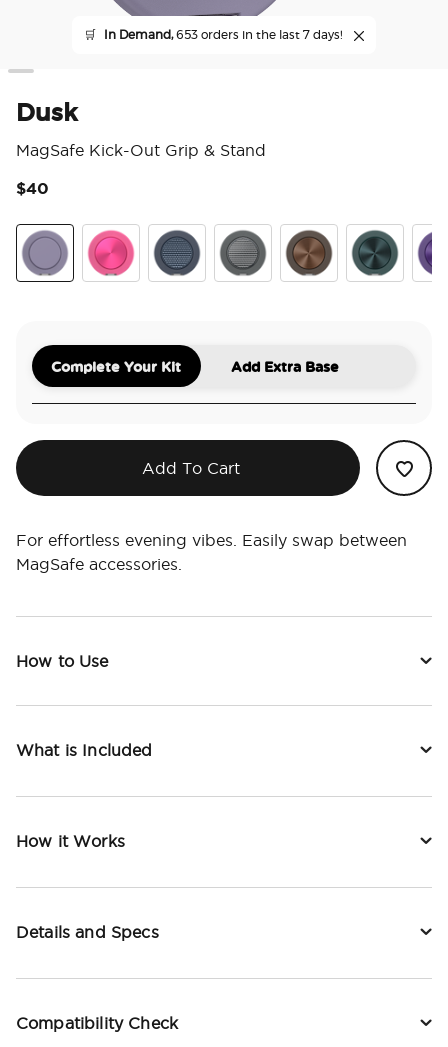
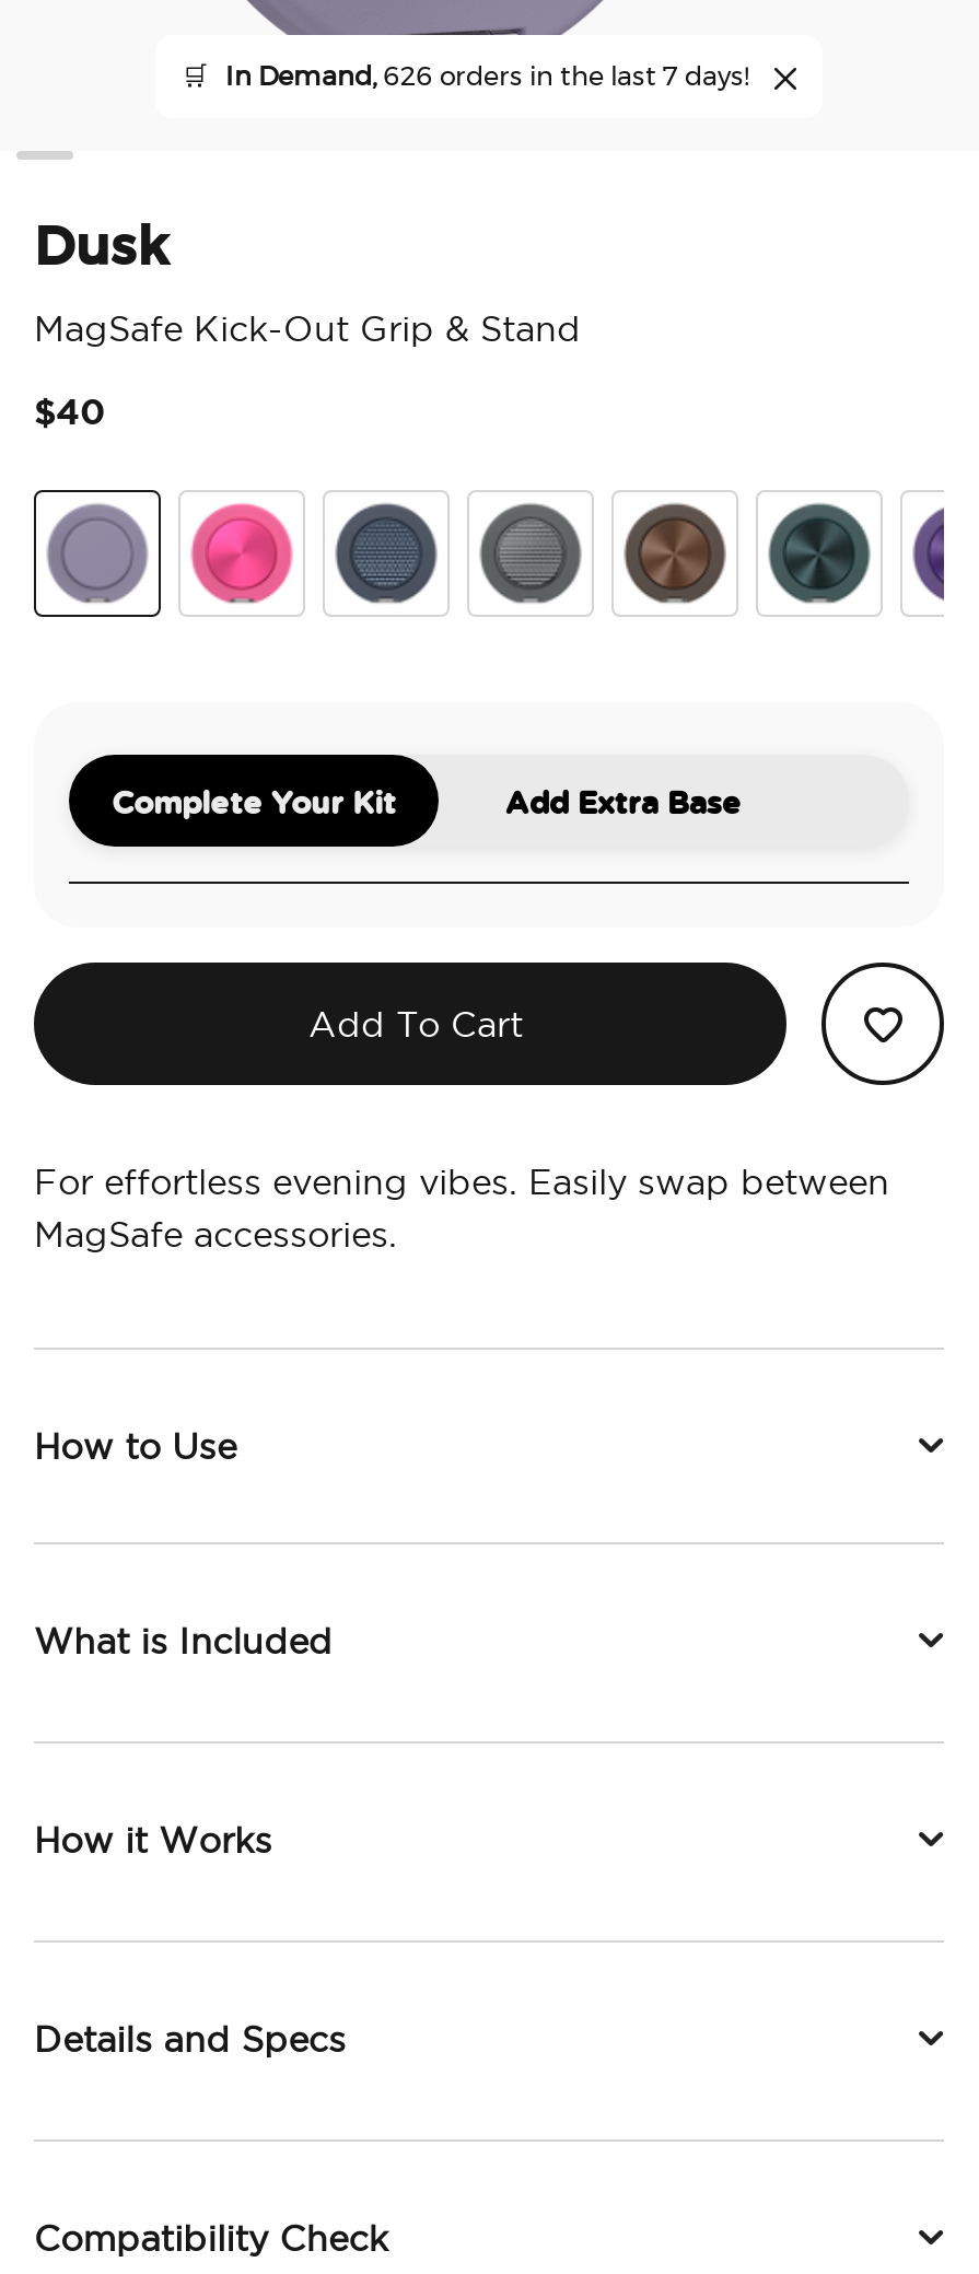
[104,29,342,41] In Demand, 653 orders in the last 7 days! -> [225,63,748,90] In Demand, 626 orders in the last 7 days!

